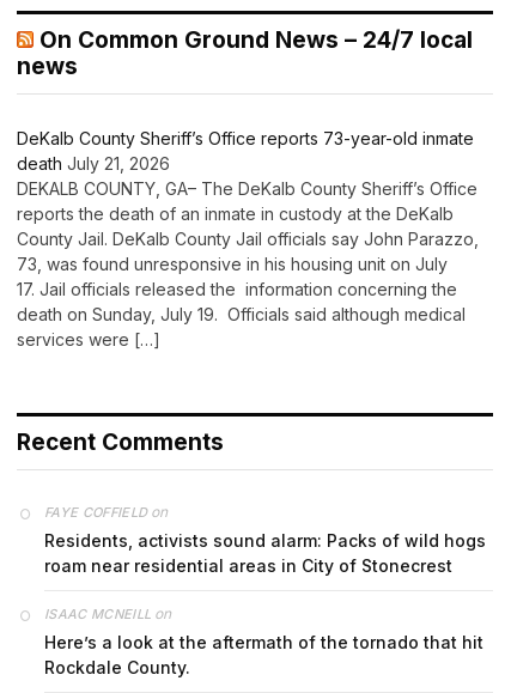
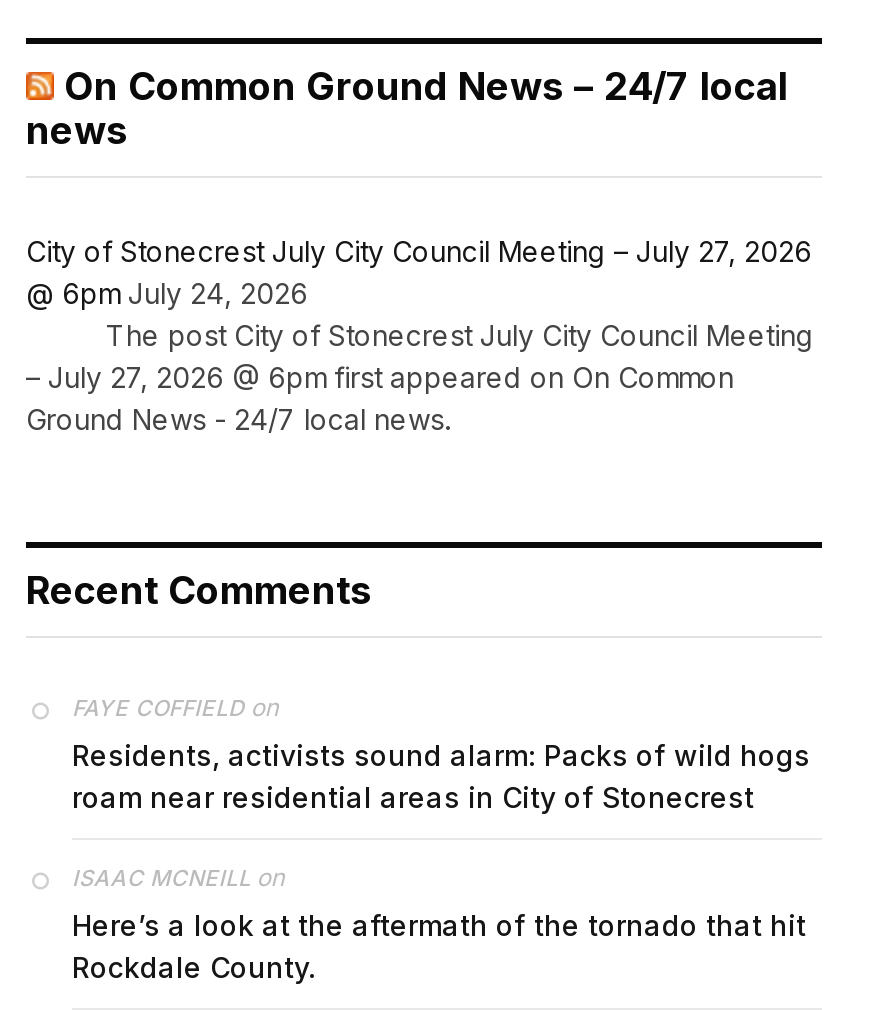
[17,128,479,349] DeKalb County Sheriff’s Office reports 73-year-old inmate | death July 21, 2026 | DEKALB COUNTY, GA– The DeKalb County Sheriff’s Office | reports the death of an inmate in custody at the DeKalb | County Jail. DeKalb County Jail officials say John Parazzo, | 73, was found unresponsive in his housing unit on July | 17. Jail officials released the information concerning the | death on Sunday, July 19. Officials said although medical | services were […] -> [26,234,814,436] City of Stonecrest July City Council Meeting – July 27, 2026 | @ 6pm July 24, 2026 | The post City of Stonecrest July City Council Meeting | – July 27, 2026 @ 6pm first appeared on On Common | Ground News - 24/7 local news.

